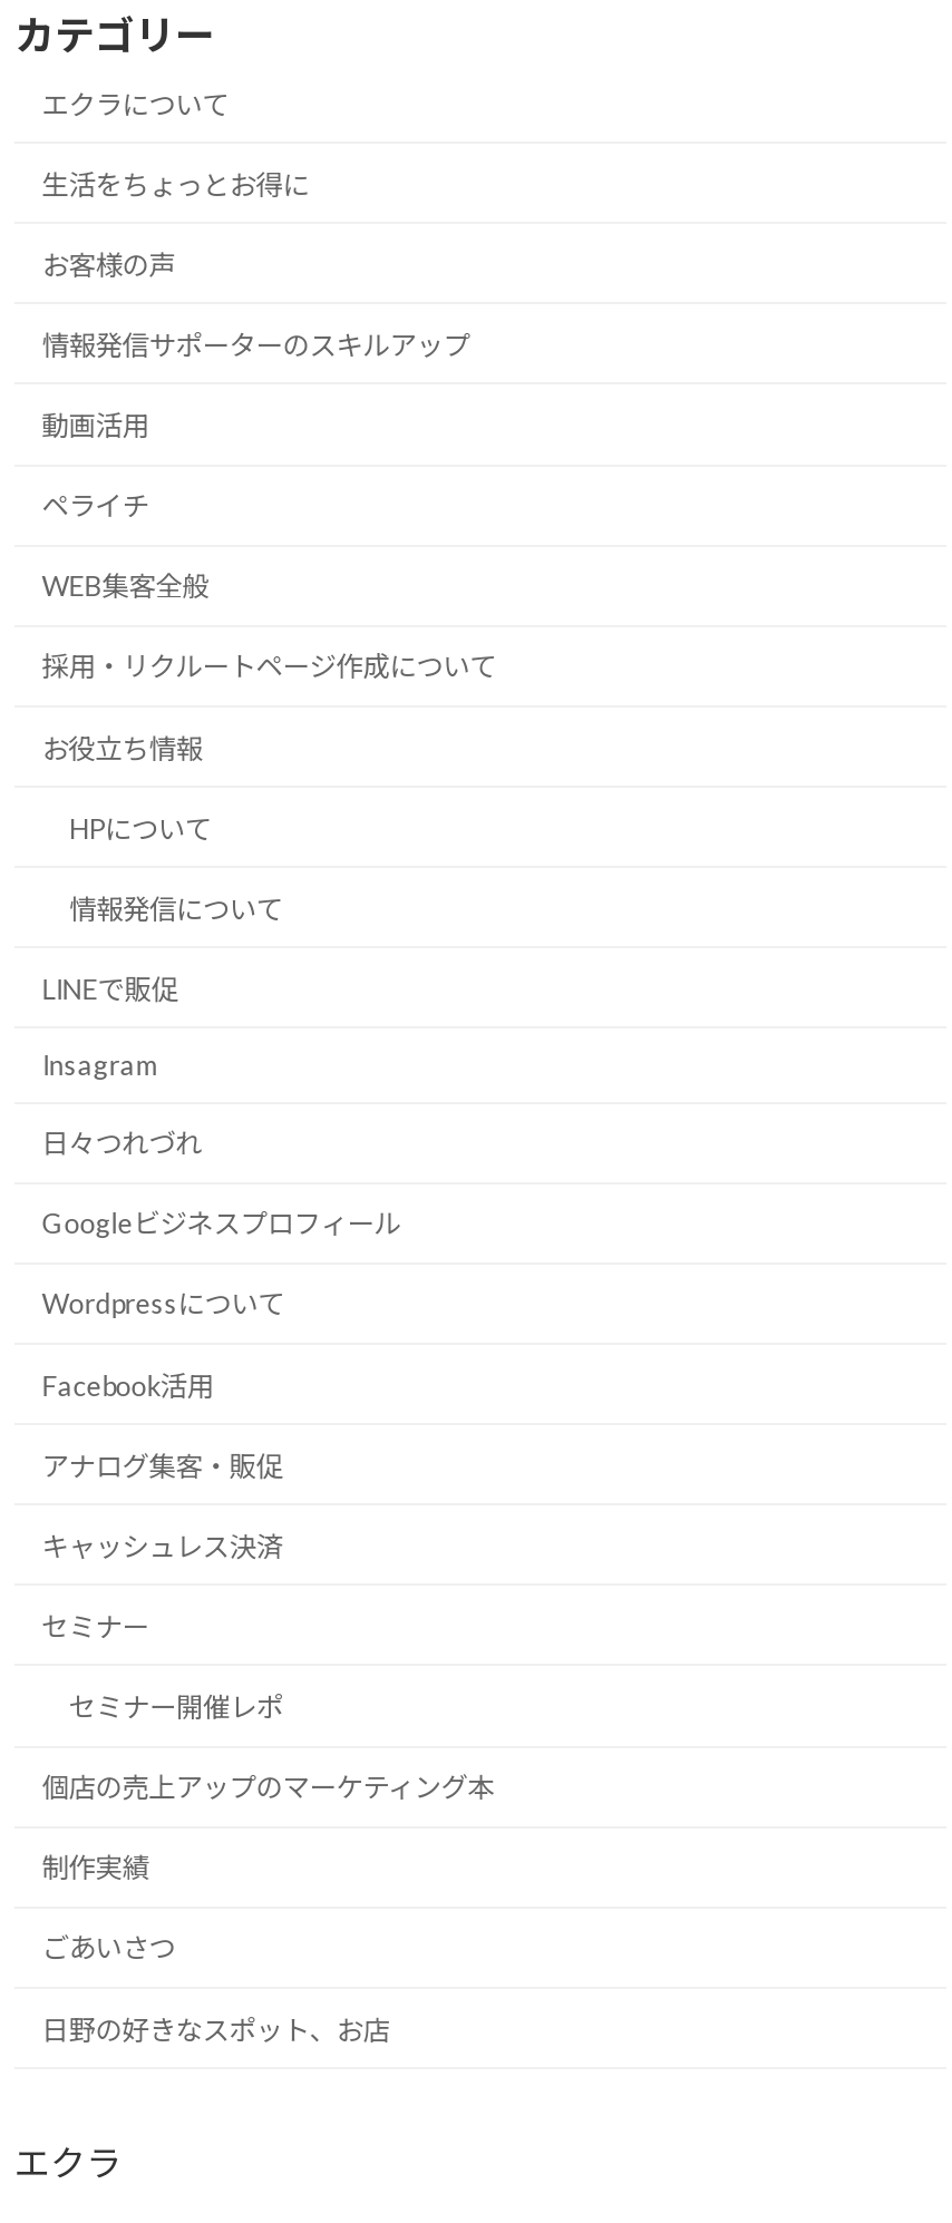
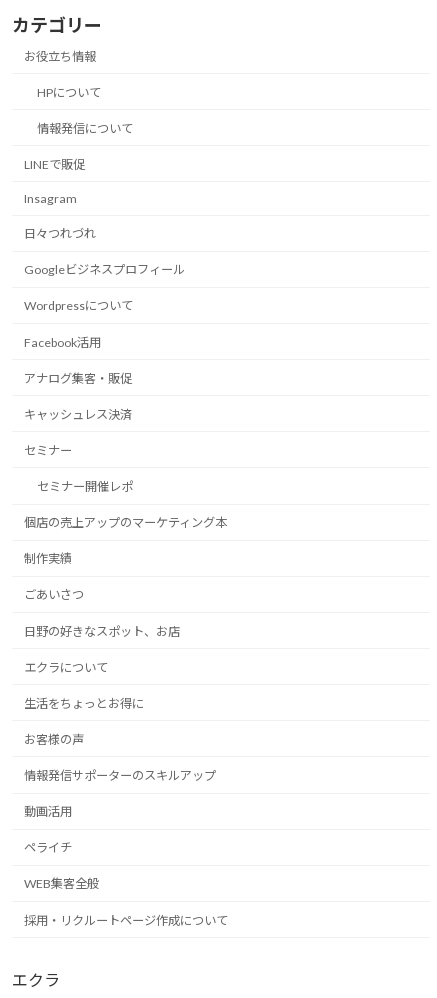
moved [42,87,497,684] -> [24,660,228,927]: エクラについて | 生活をちょっとお得に | お客様の声 | 情報発信サポーターのスキルアップ | 動画活用 | ペライチ | WEB集客全般 | 採用・リクルートページ作成について
moved [42,731,494,2046] -> [24,48,227,638]: お役立ち情報 | HPについて | 情報発信について | ... | ごあいさつ | 日野の好きなスポット、お店

